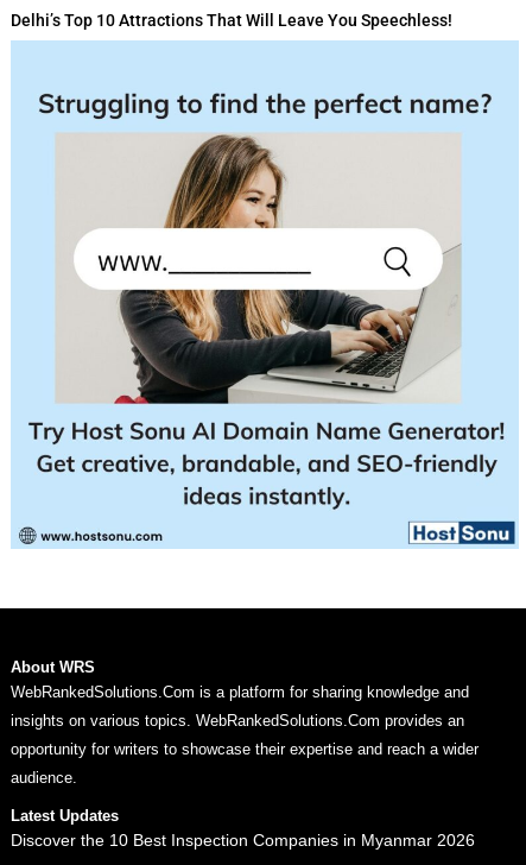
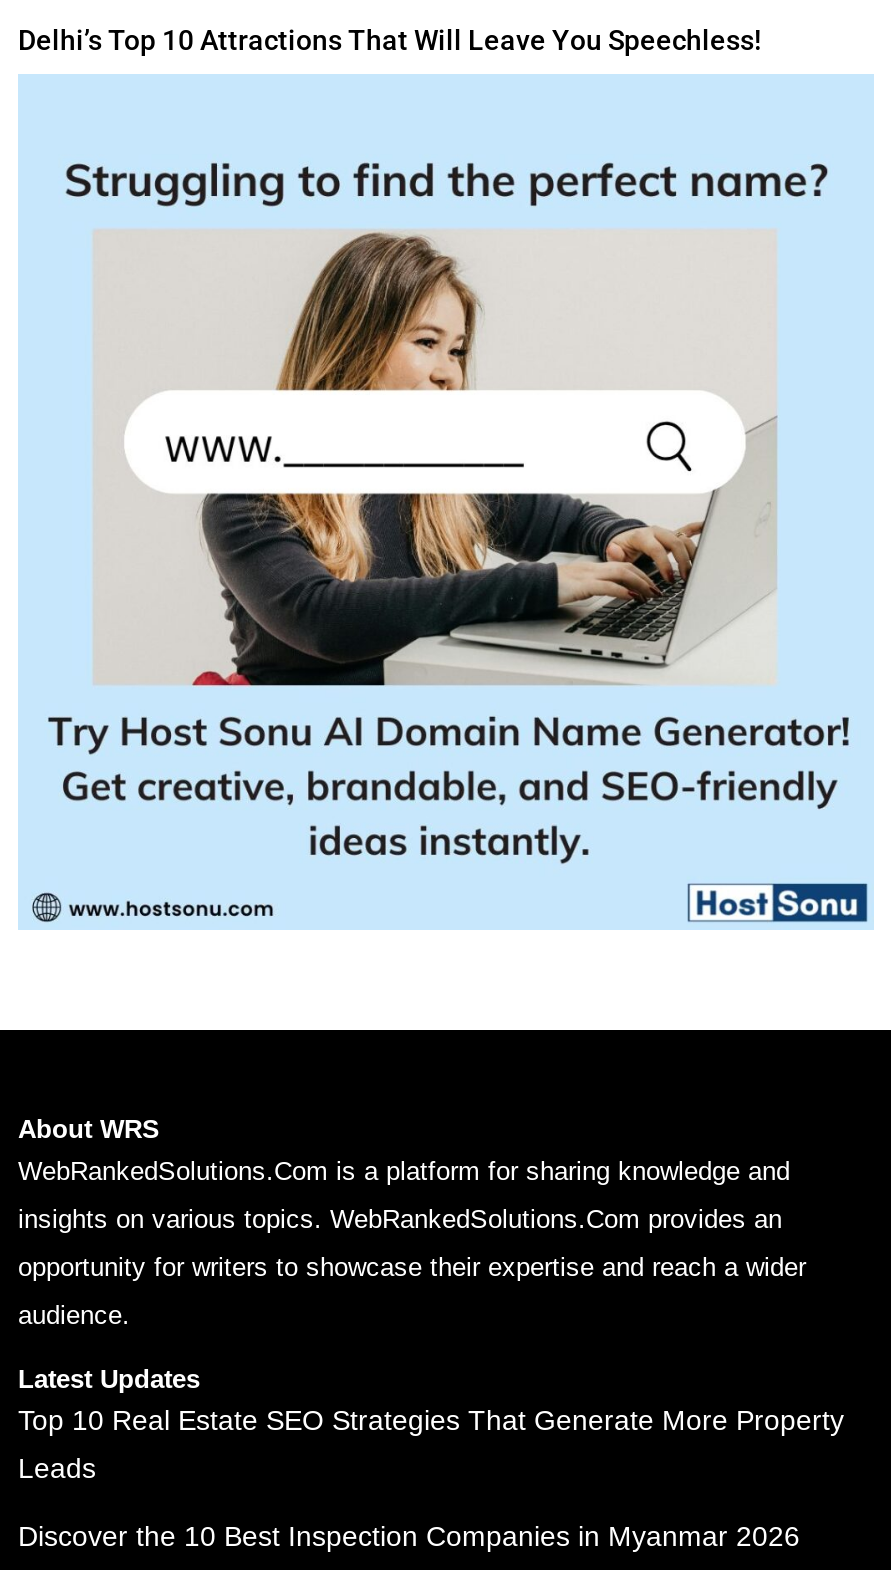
none -> [18,1403,844,1483] Top 10 Real Estate SEO Strategies That Generate More Property | Leads

